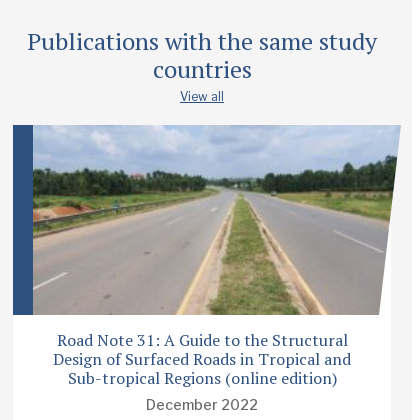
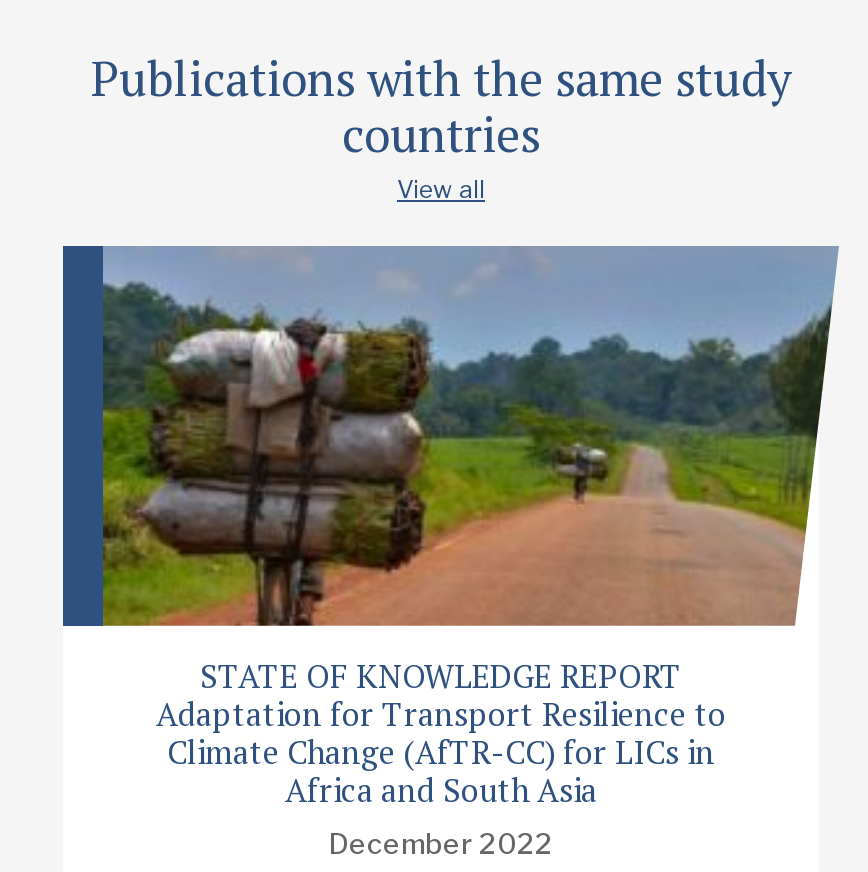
[32,126,398,389] [image] | Road Note 31: A Guide to the Structural | Design of Surfaced Roads in Tropical and | Sub-tropical Regions (online edition) -> [101,246,837,812] [image] | STATE OF KNOWLEDGE REPORT | Adaptation for Transport Resilience to | Climate Change (AfTR-CC) for LICs in | Africa and South Asia

